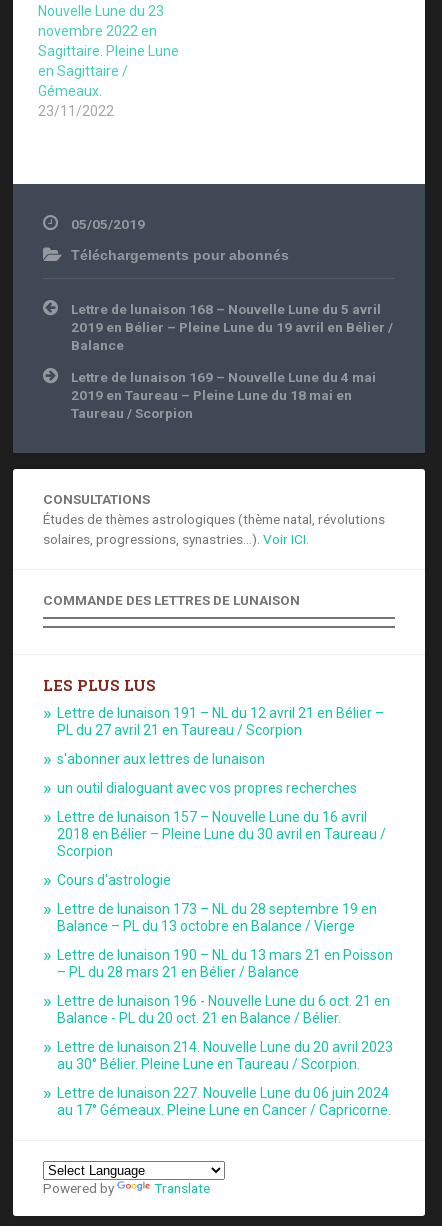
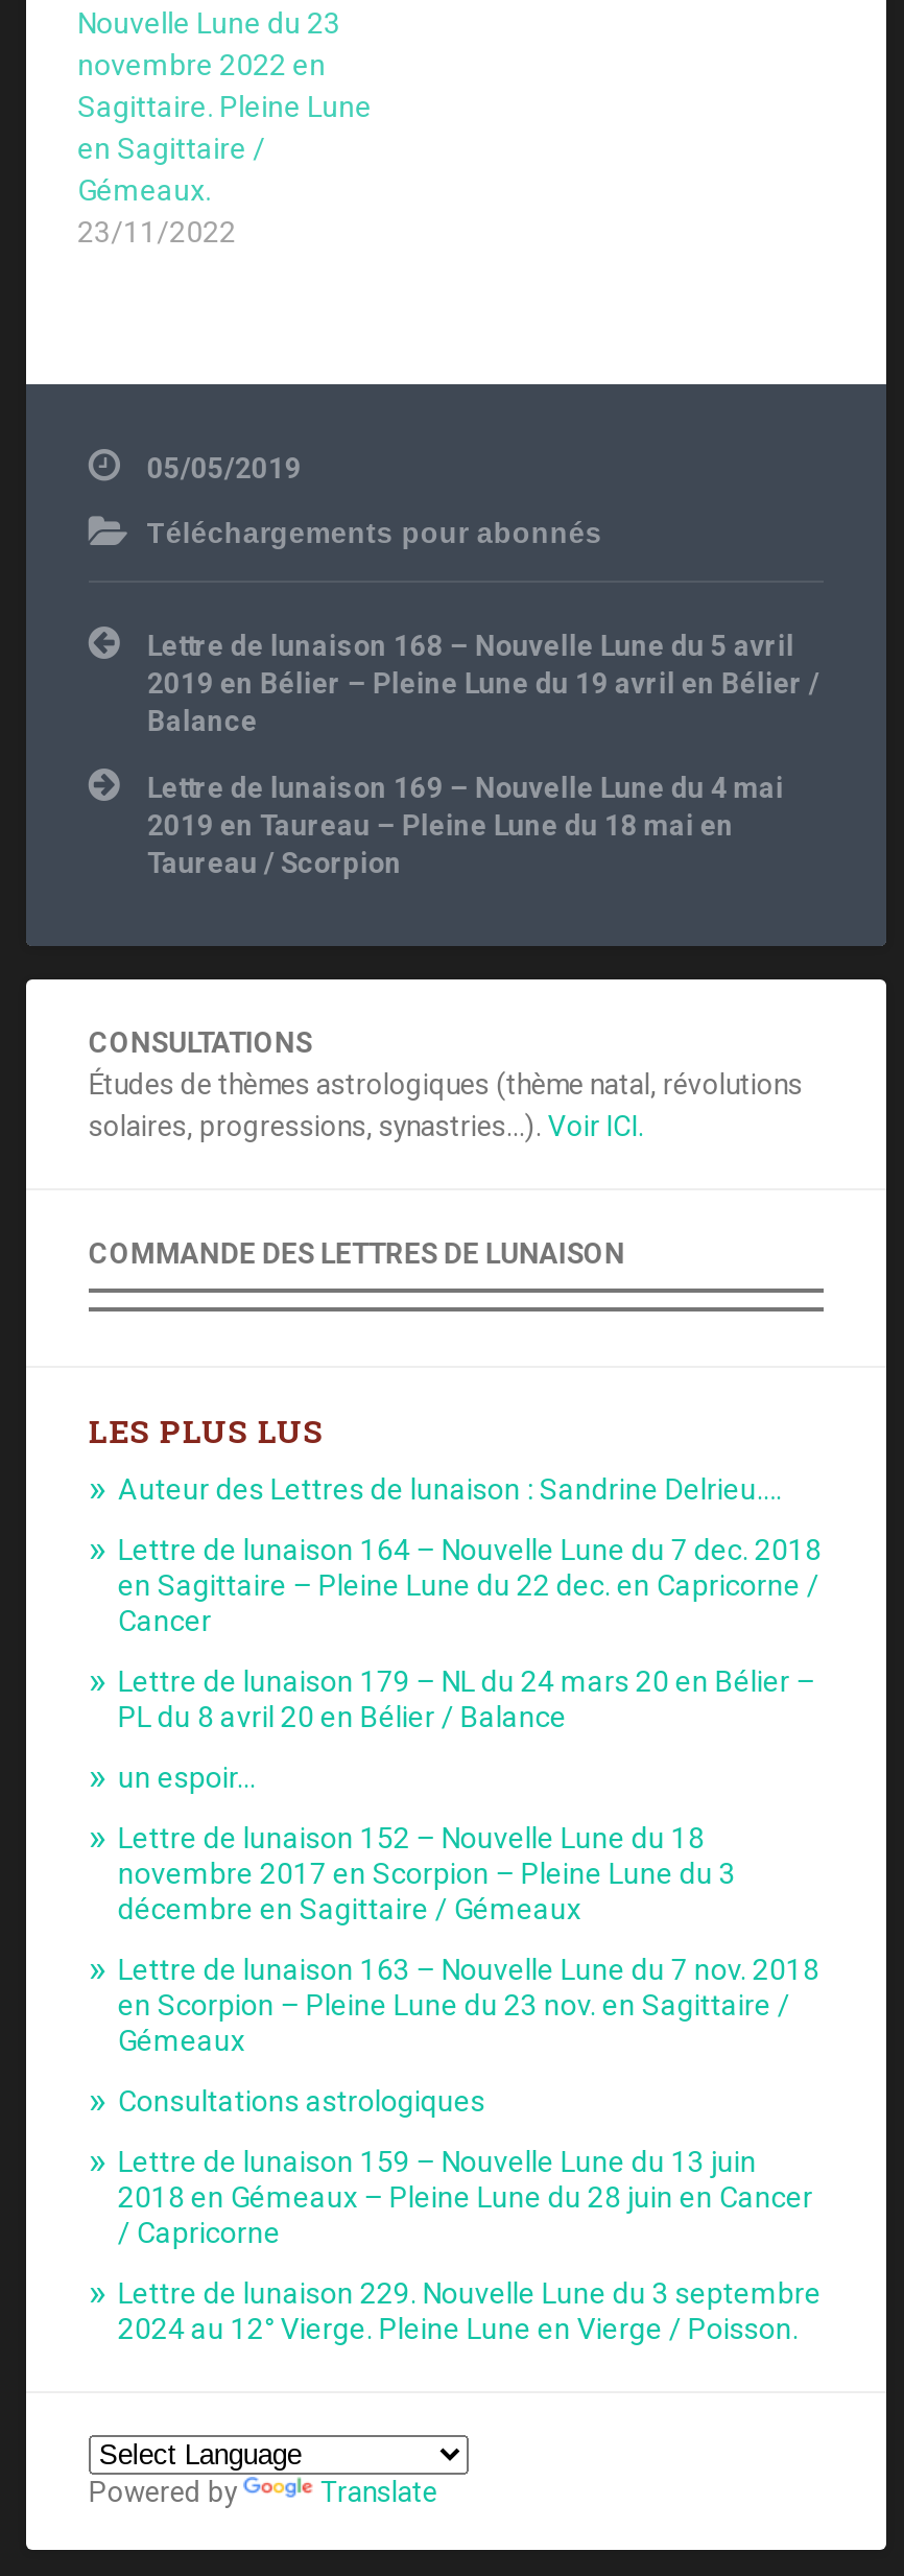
[57,705,393,1118] Lettre de lunaison 191 – NL du 12 avril 21 en Bélier – | PL du 27 avril 21 en Taureau / Scorpion | s'abonner aux lettres de lunaison | un outil dialoguant avec vos propres recherches | Lettre de lunaison 157 – Nouvelle Lune du 16 avril | 2018 en Bélier – Pleine Lune du 30 avril en Taureau / | Scorpion | Cours d'astrologie | Lettre de lunaison 173 – NL du 28 septembre 19 en | Balance – PL du 13 octobre en Balance / Vierge | Lettre de lunaison 190 – NL du 13 mars 21 en Poisson | – PL du 28 mars 21 en Bélier / Balance | Lettre de lunaison 196 - Nouvelle Lune du 6 oct. 21 en | Balance - PL du 20 oct. 21 en Balance / Bélier. | Lettre de lunaison 214. Nouvelle Lune du 20 avril 2023 | au 30° Bélier. Pleine Lune en Taureau / Scorpion. | Lettre de lunaison 227. Nouvelle Lune du 06 juin 2024 | au 17° Gémeaux. Pleine Lune en Cancer / Capricorne. -> [118,1473,821,2346] Auteur des Lettres de lunaison : Sandrine Delrieu.… | Lettre de lunaison 164 – Nouvelle Lune du 7 dec. 2018 | en Sagittaire – Pleine Lune du 22 dec. en Capricorne / | Cancer | Lettre de lunaison 179 – NL du 24 mars 20 en Bélier – | PL du 8 avril 20 en Bélier / Balance | un espoir... | Lettre de lunaison 152 – Nouvelle Lune du 18 | novembre 2017 en Scorpion – Pleine Lune du 3 | décembre en Sagittaire / Gémeaux | Lettre de lunaison 163 – Nouvelle Lune du 7 nov. 2018 | en Scorpion – Pleine Lune du 23 nov. en Sagittaire / | Gémeaux | Consultations astrologiques | Lettre de lunaison 159 – Nouvelle Lune du 13 juin | 2018 en Gémeaux – Pleine Lune du 28 juin en Cancer | / Capricorne | Lettre de lunaison 229. Nouvelle Lune du 3 septembre | 2024 au 12° Vierge. Pleine Lune en Vierge / Poisson.

